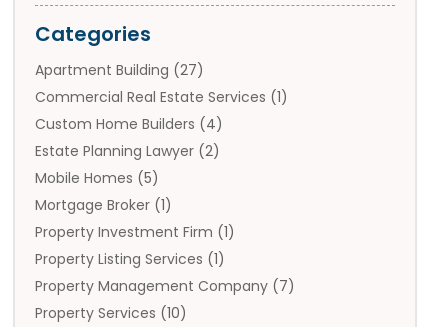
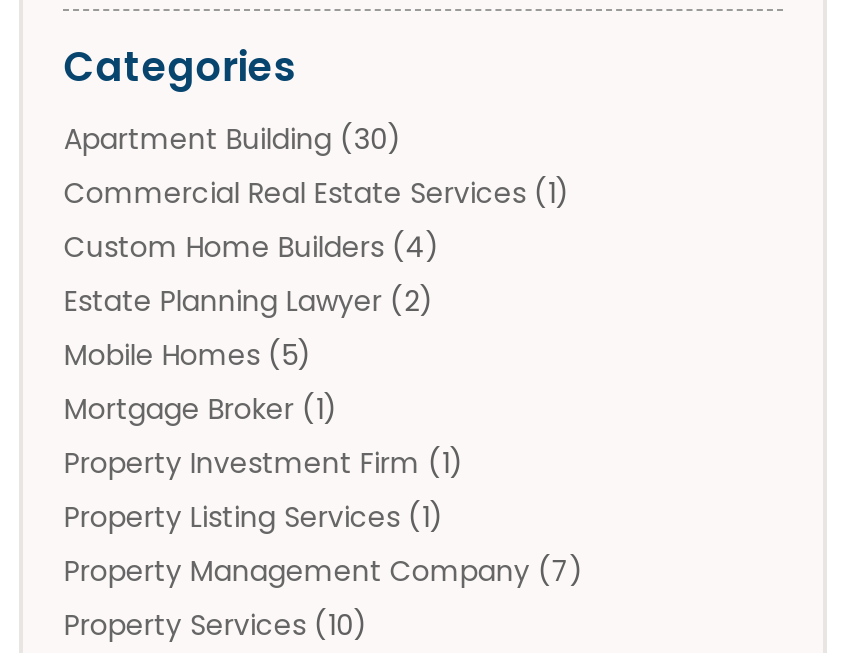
[35,60,204,80] Apartment Building (27) -> [64,118,402,158] Apartment Building (30)

